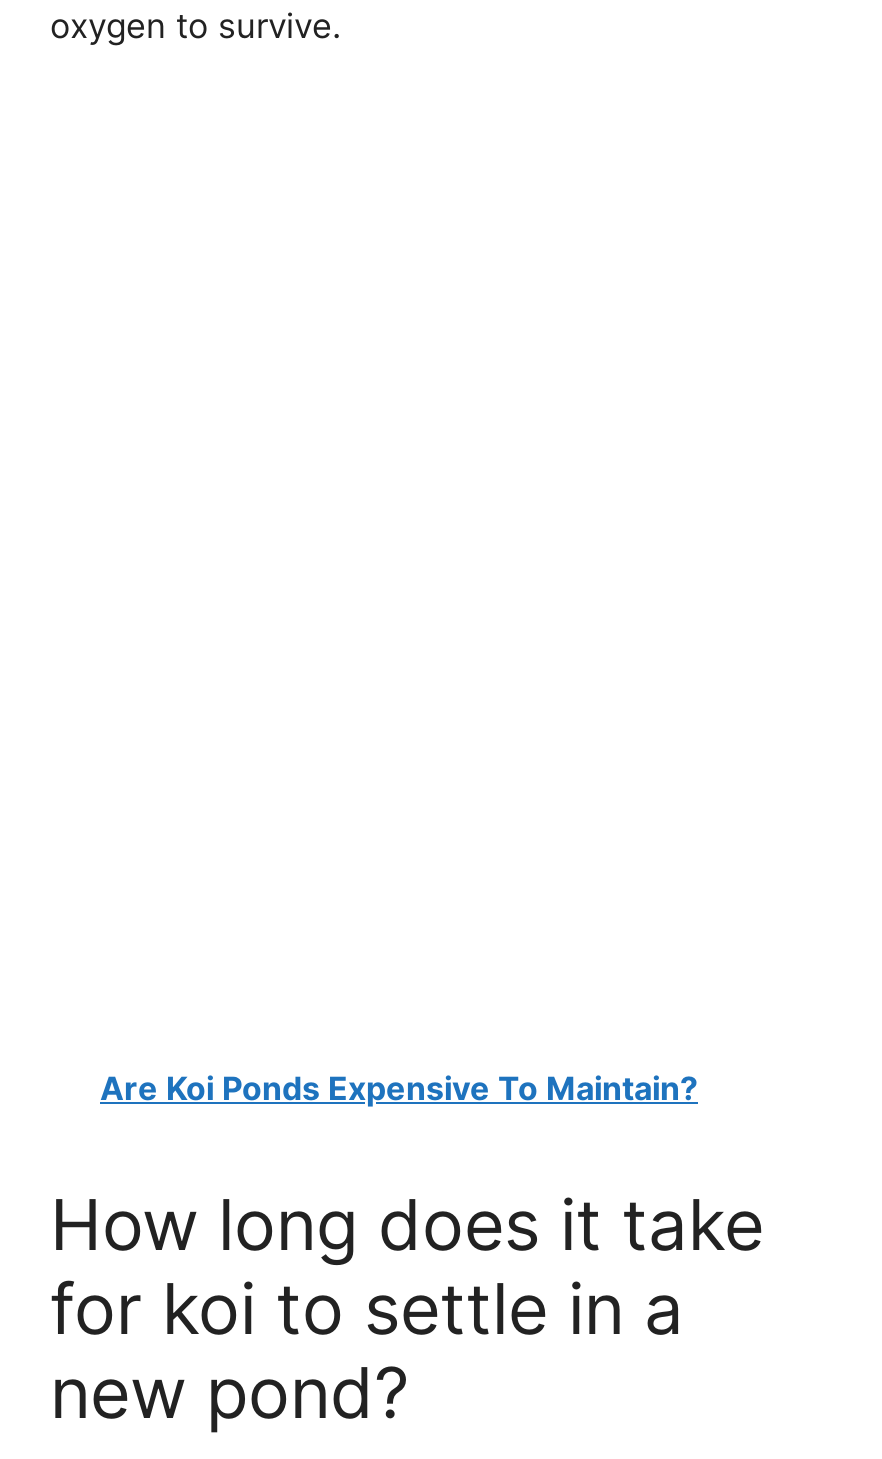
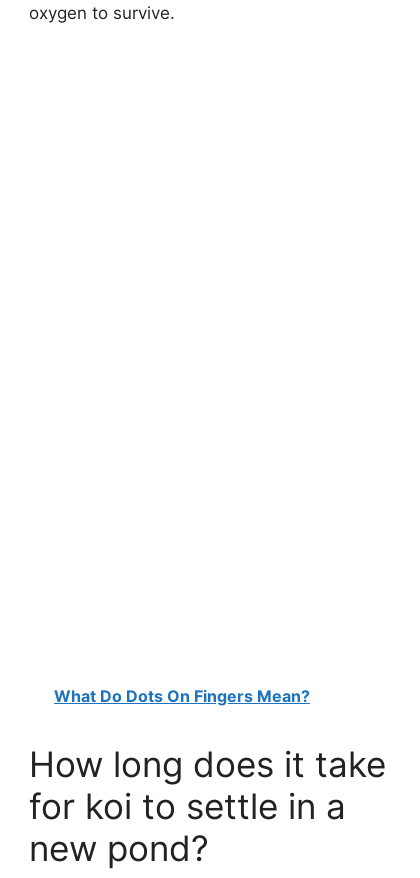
[100,1067,698,1107] Are Koi Ponds Expensive To Maintain? -> [54,686,310,706] What Do Dots On Fingers Mean?

